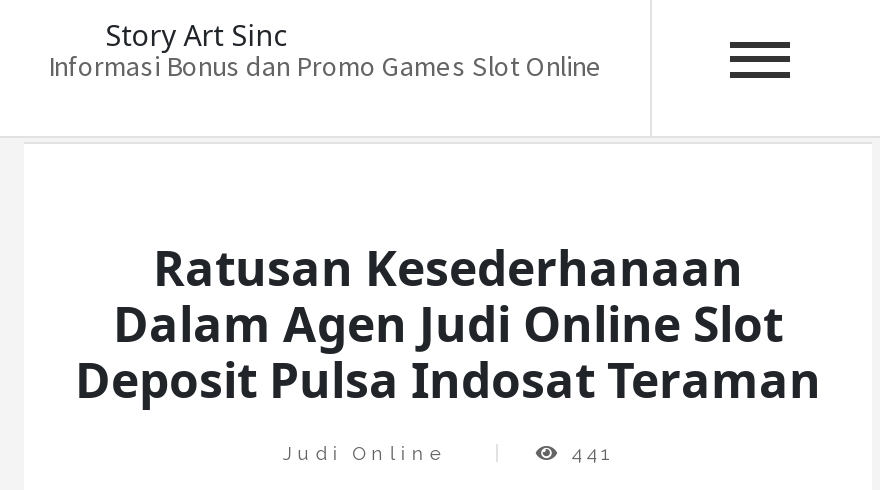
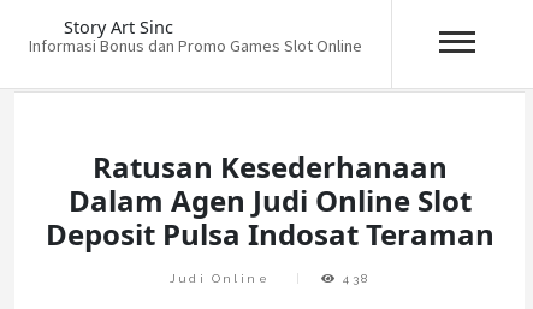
[563,442,614,464] 441 -> [338,272,370,285] 438

